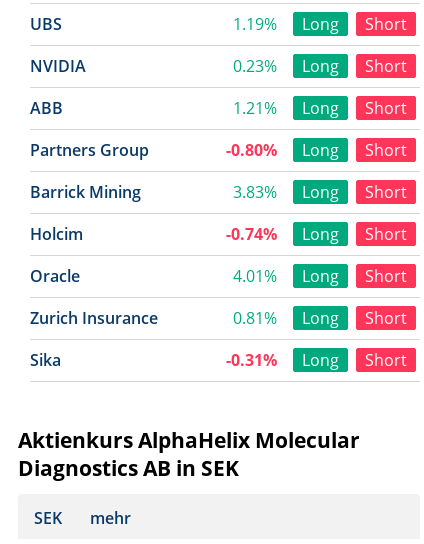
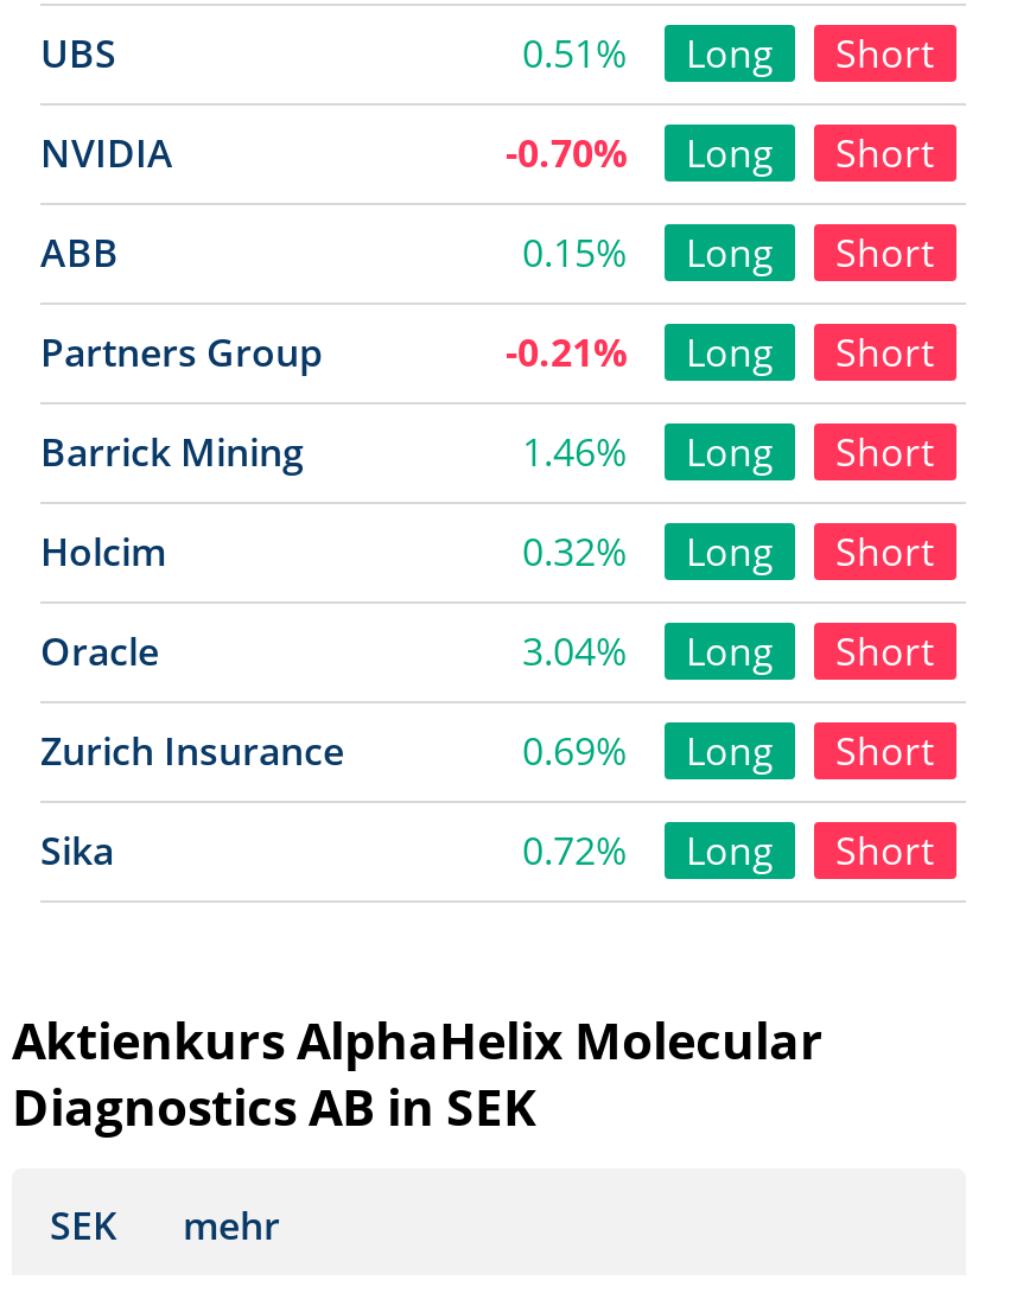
[233,13,407,35] 1.19% Long Short -> [522,27,935,79] 0.51% Long Short
[233,55,407,77] 0.23% Long Short -> [506,127,935,179] -0.70% Long Short
[233,97,407,119] 1.21% Long Short -> [522,227,935,279] 0.15% Long Short
[226,139,407,161] -0.80% Long Short -> [506,326,935,378] -0.21% Long Short
[233,181,407,203] 3.83% Long Short -> [522,426,935,478] 1.46% Long Short
[226,223,407,245] -0.74% Long Short -> [522,526,935,578] 0.32% Long Short
[233,265,407,287] 4.01% Long Short -> [522,625,935,677] 3.04% Long Short
[233,307,407,329] 0.81% Long Short -> [522,725,935,777] 0.69% Long Short
[226,349,407,371] -0.31% Long Short -> [522,824,935,877] 0.72% Long Short

